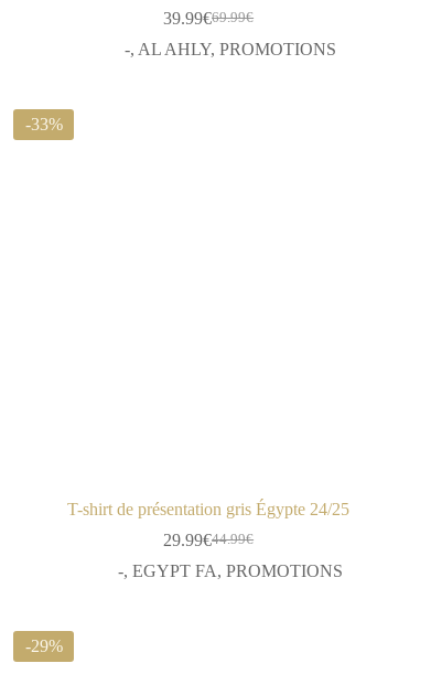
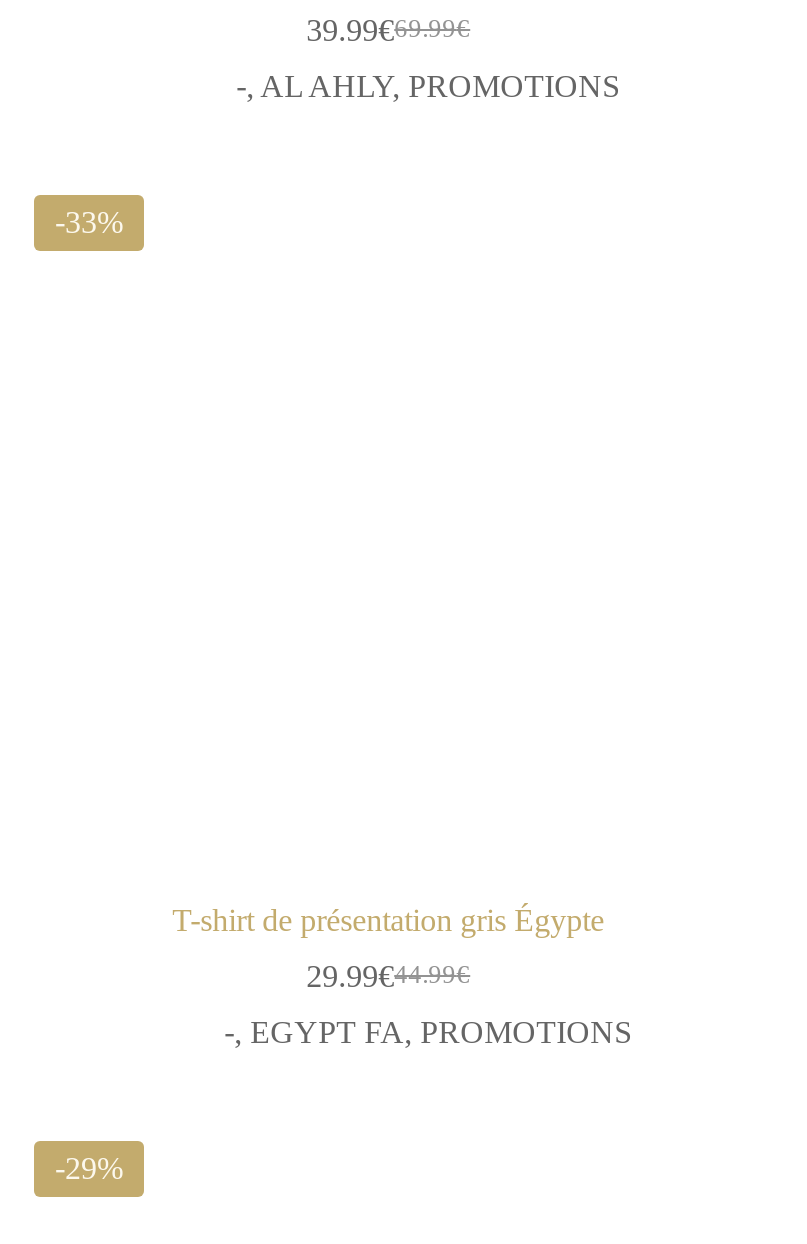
[67,500,350,518] T-shirt de présentation gris Égypte 24/25 -> [172,903,604,937] T-shirt de présentation gris Égypte

